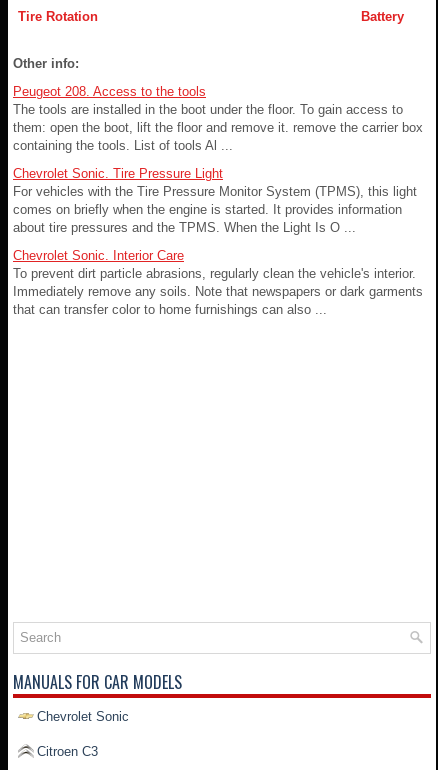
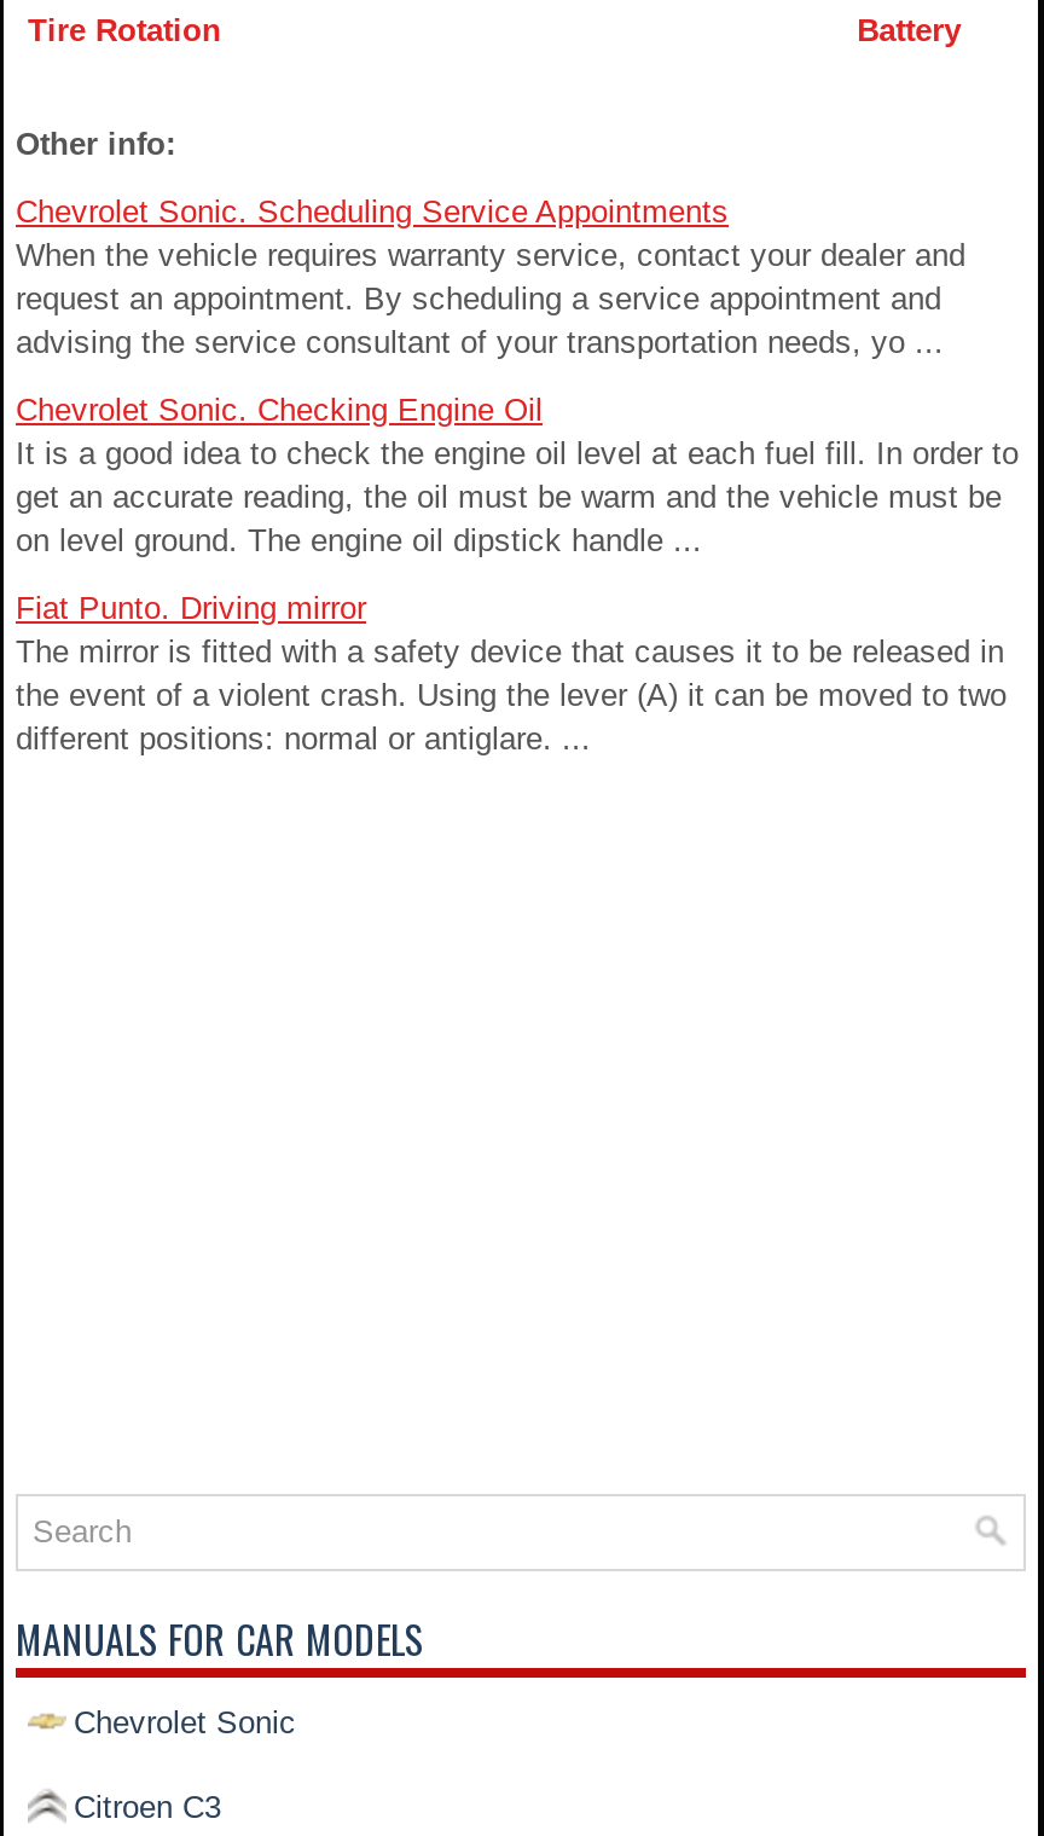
[13,84,423,153] Peugeot 208. Access to the tools | The tools are installed in the boot under the floor. To gain access to | them: open the boot, lift the floor and remove it. remove the carrier box | containing the tools. List of tools Al ... -> [16,193,965,360] Chevrolet Sonic. Scheduling Service Appointments | When the vehicle requires warranty service, contact your dealer and | request an appointment. By scheduling a service appointment and | advising the service consultant of your transportation needs, yo ...
[13,166,417,235] Chevrolet Sonic. Tire Pressure Light | For vehicles with the Tire Pressure Monitor System (TPMS), this light | comes on briefly when the engine is started. It provides information | about tire pressures and the TPMS. When the Light Is O ... -> [16,392,1019,558] Chevrolet Sonic. Checking Engine Oil | It is a good idea to check the engine oil level at each fuel fill. In order to | get an accurate reading, the oil must be warm and the vehicle must be | on level ground. The engine oil dipstick handle ...
[13,248,423,317] Chevrolet Sonic. Interior Care | To prevent dirt particle abrasions, regularly clean the vehicle's interior. | Immediately remove any soils. Note that newspapers or dark garments | that can transfer color to home furnishings can also ... -> [16,590,1007,757] Fiat Punto. Driving mirror | The mirror is fitted with a safety device that causes it to be released in | the event of a violent crash. Using the lever (A) it can be moved to two | different positions: normal or antiglare. ...

